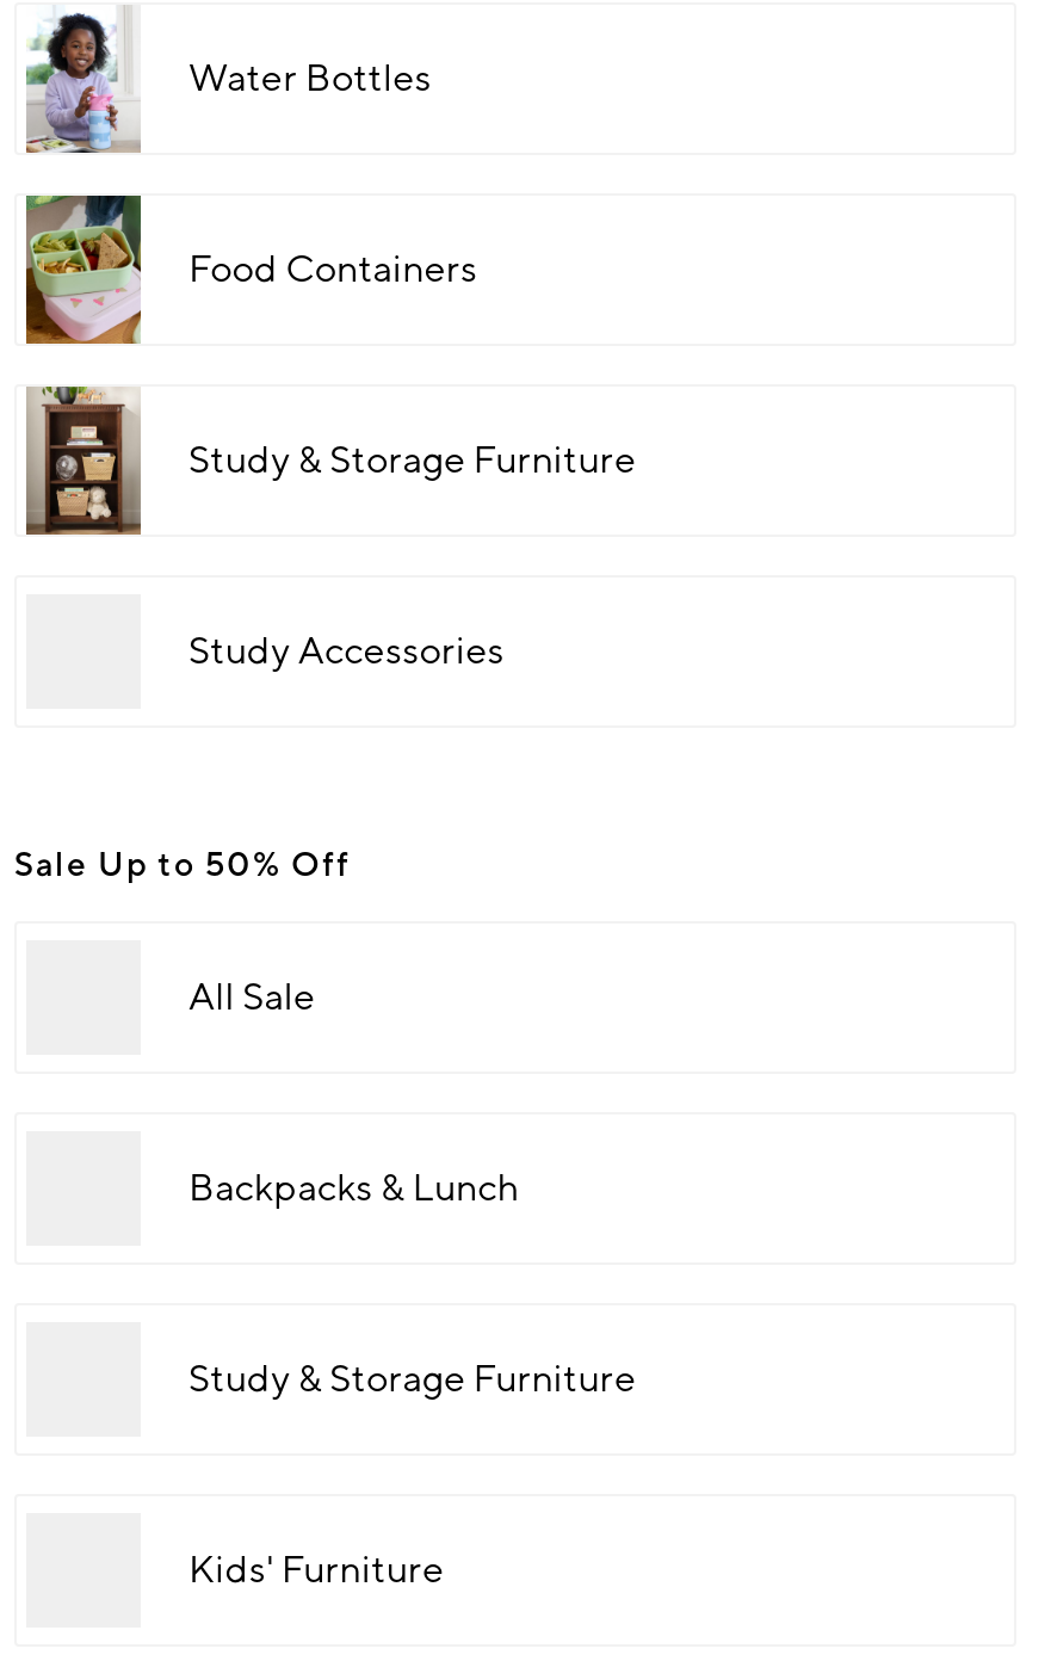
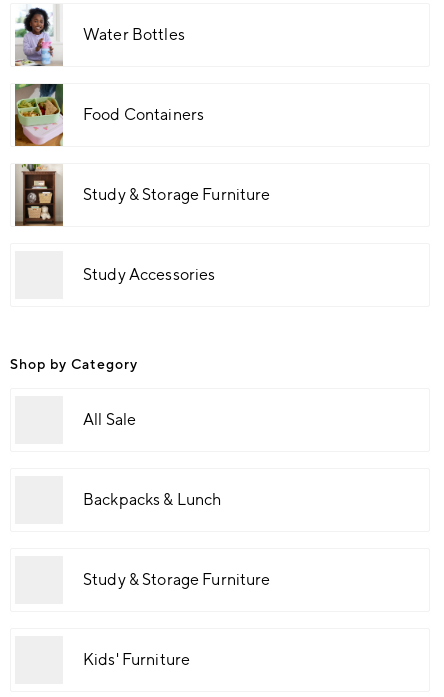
[14,845,351,888] Sale Up to 50% Off -> [10,356,138,374] Shop by Category

